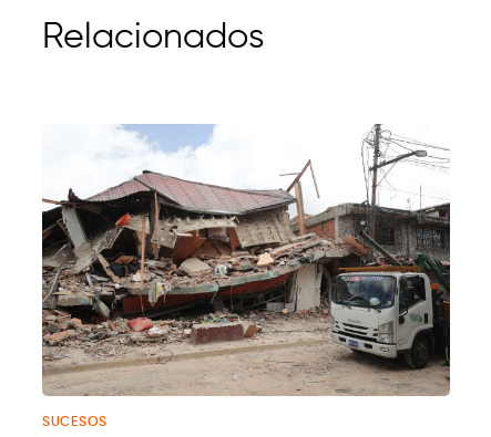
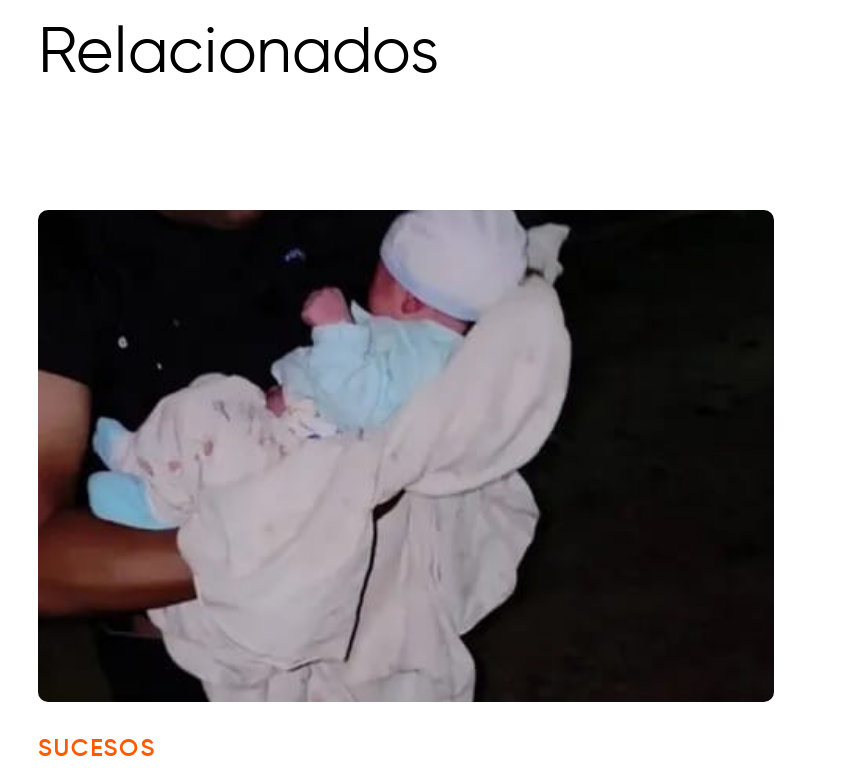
[41,123,451,397] [image] -> [36,208,776,702] [image]

